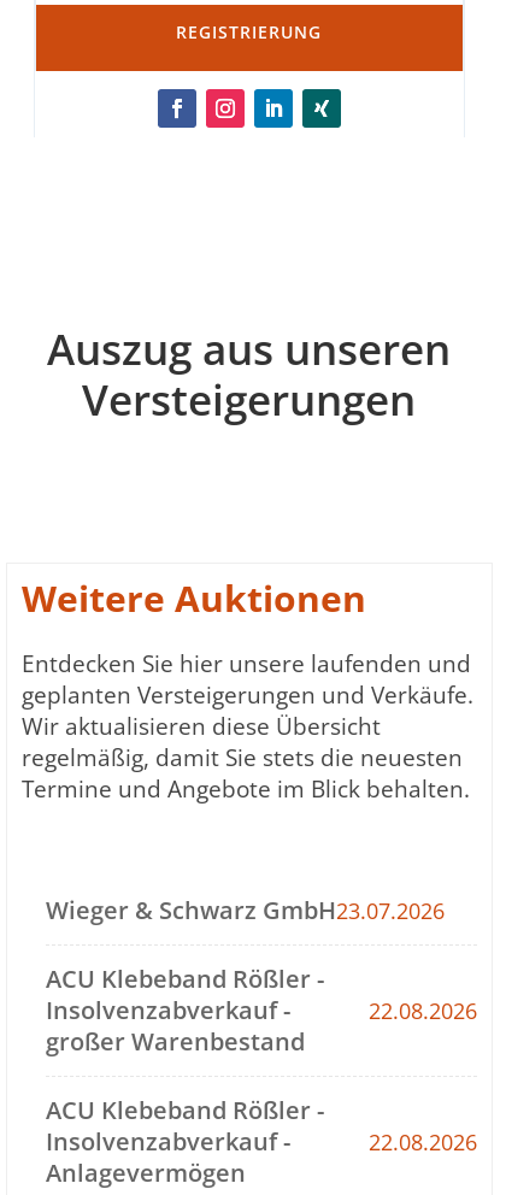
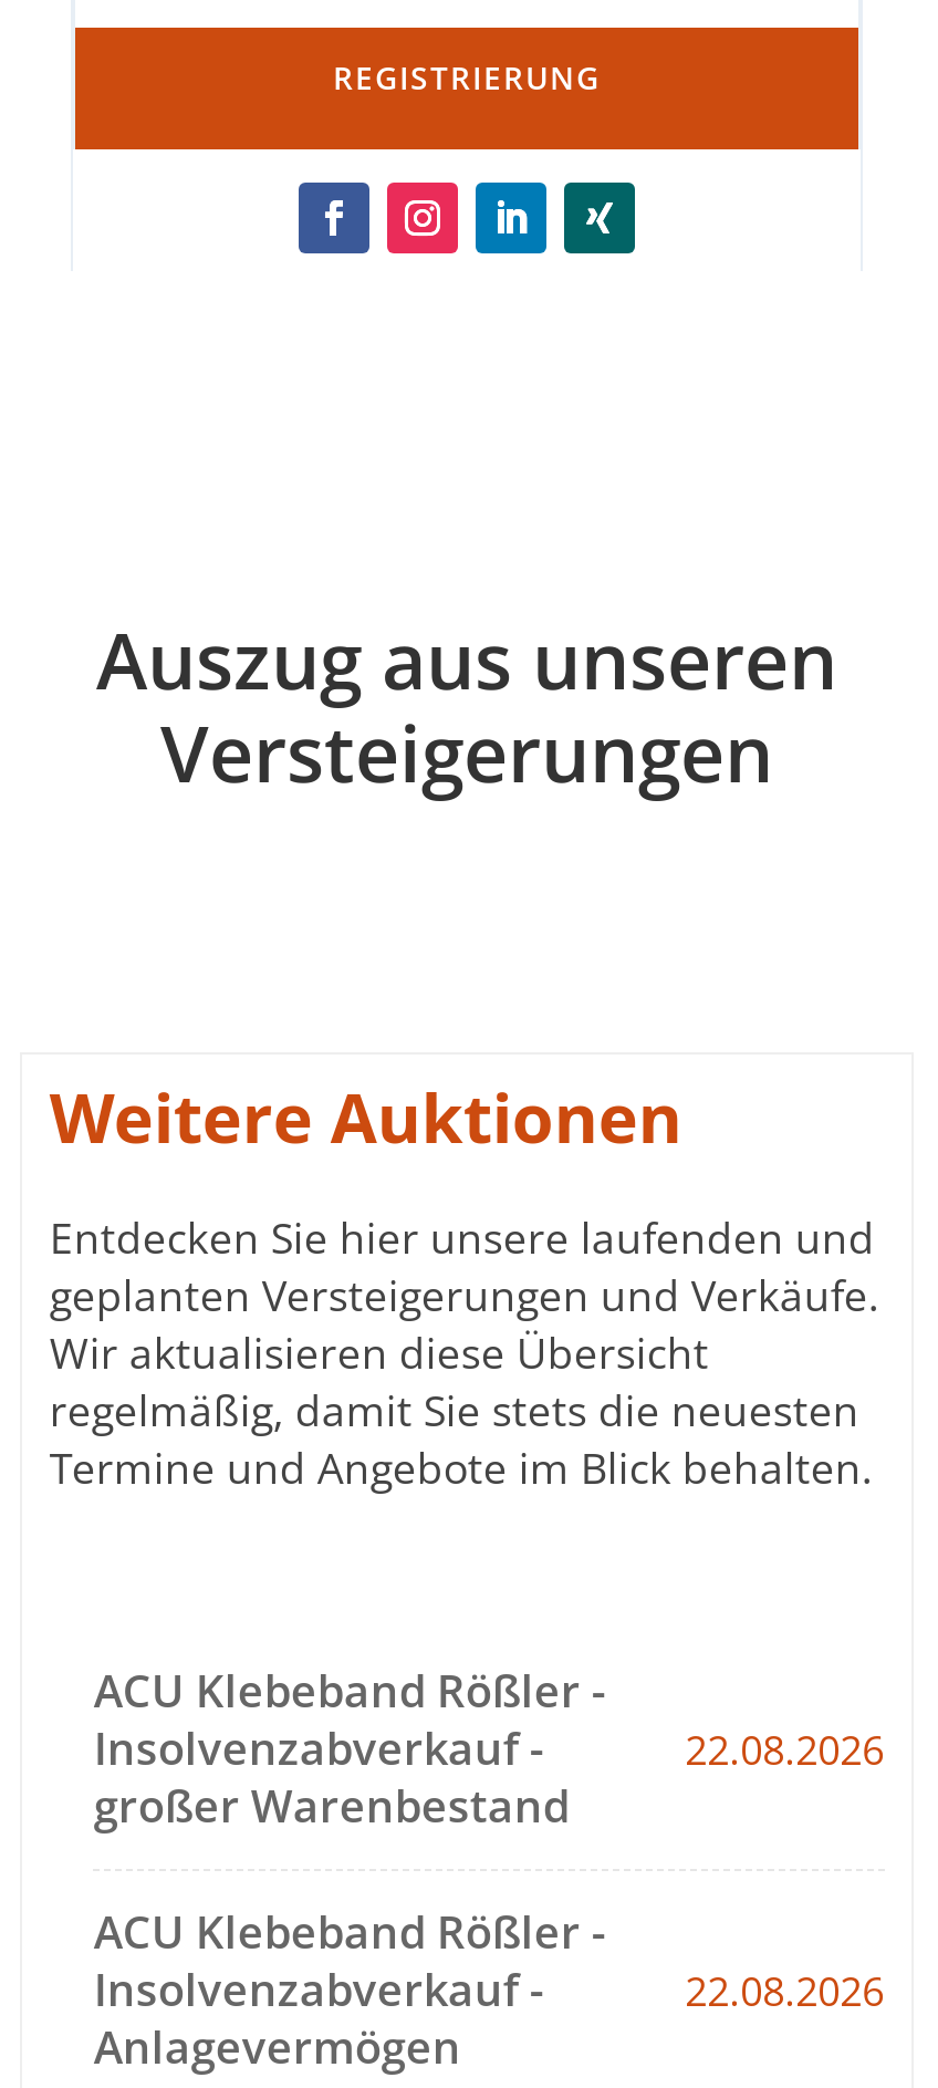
[46,894,445,927] Wieger & Schwarz GmbH23.07.2026 -> none

